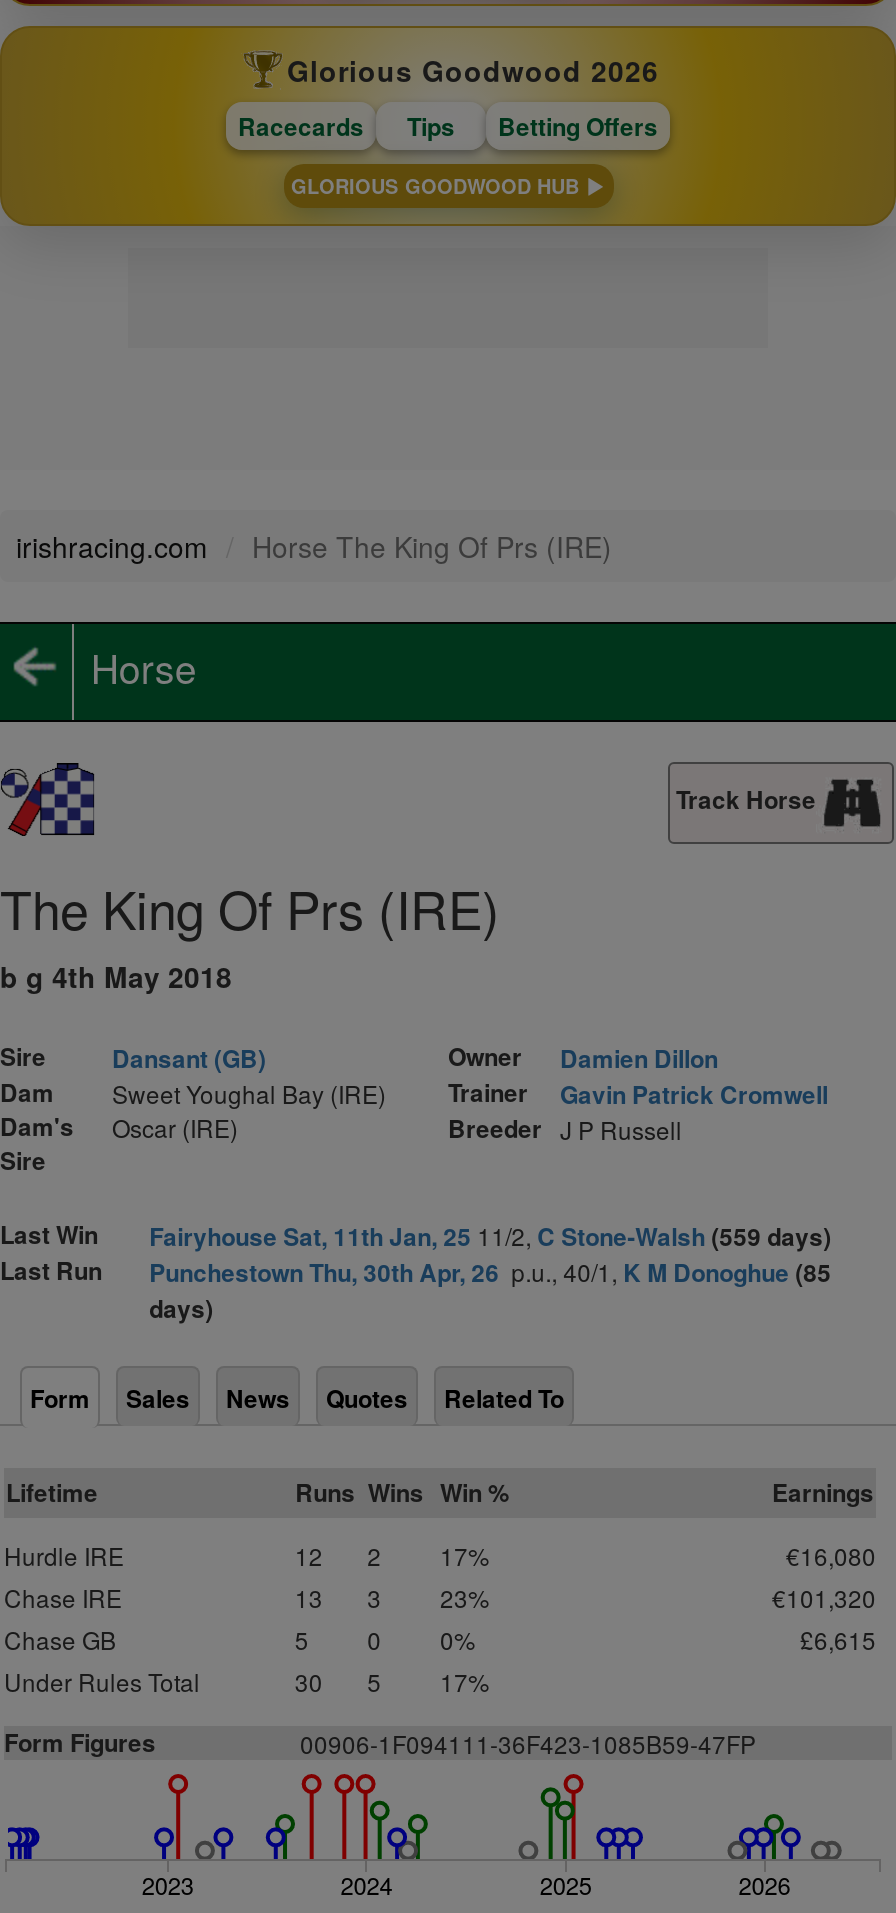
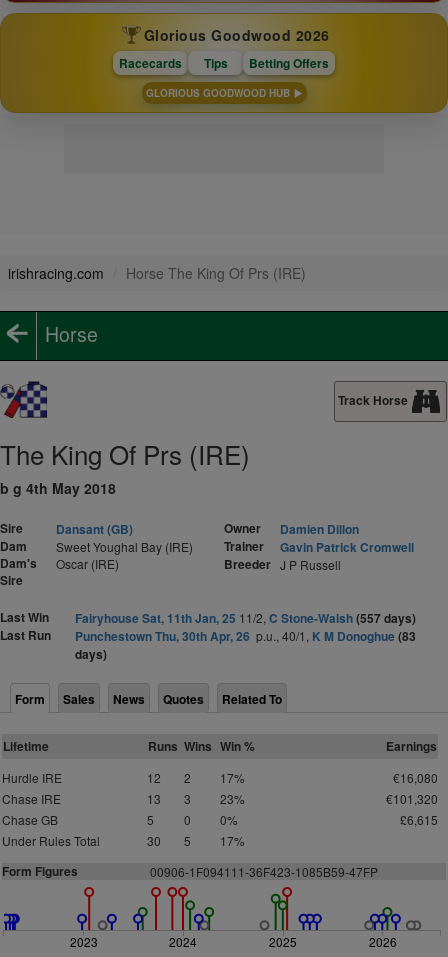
[149,1218,831,1254] Fairyhouse Sat, 11th Jan, 25 11/2, C Stone-Walsh (559 days) -> [75,609,416,627] Fairyhouse Sat, 11th Jan, 25 11/2, C Stone-Walsh (557 days)
[149,1254,831,1290] Punchestown Thu, 30th Apr, 26 p.u., 40/1, K M Donoghue (85 -> [75,627,416,645] Punchestown Thu, 30th Apr, 26 p.u., 40/1, K M Donoghue (83

